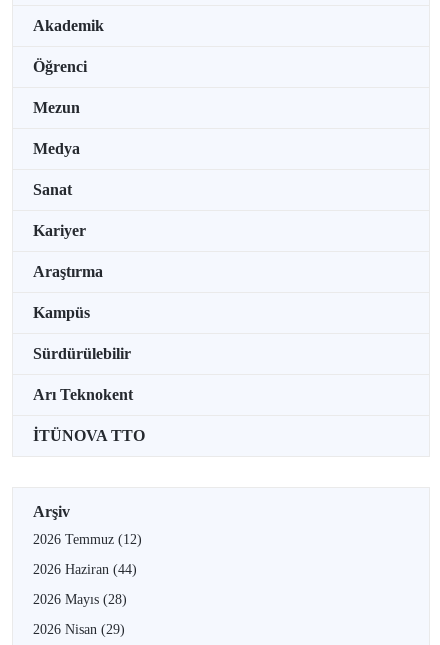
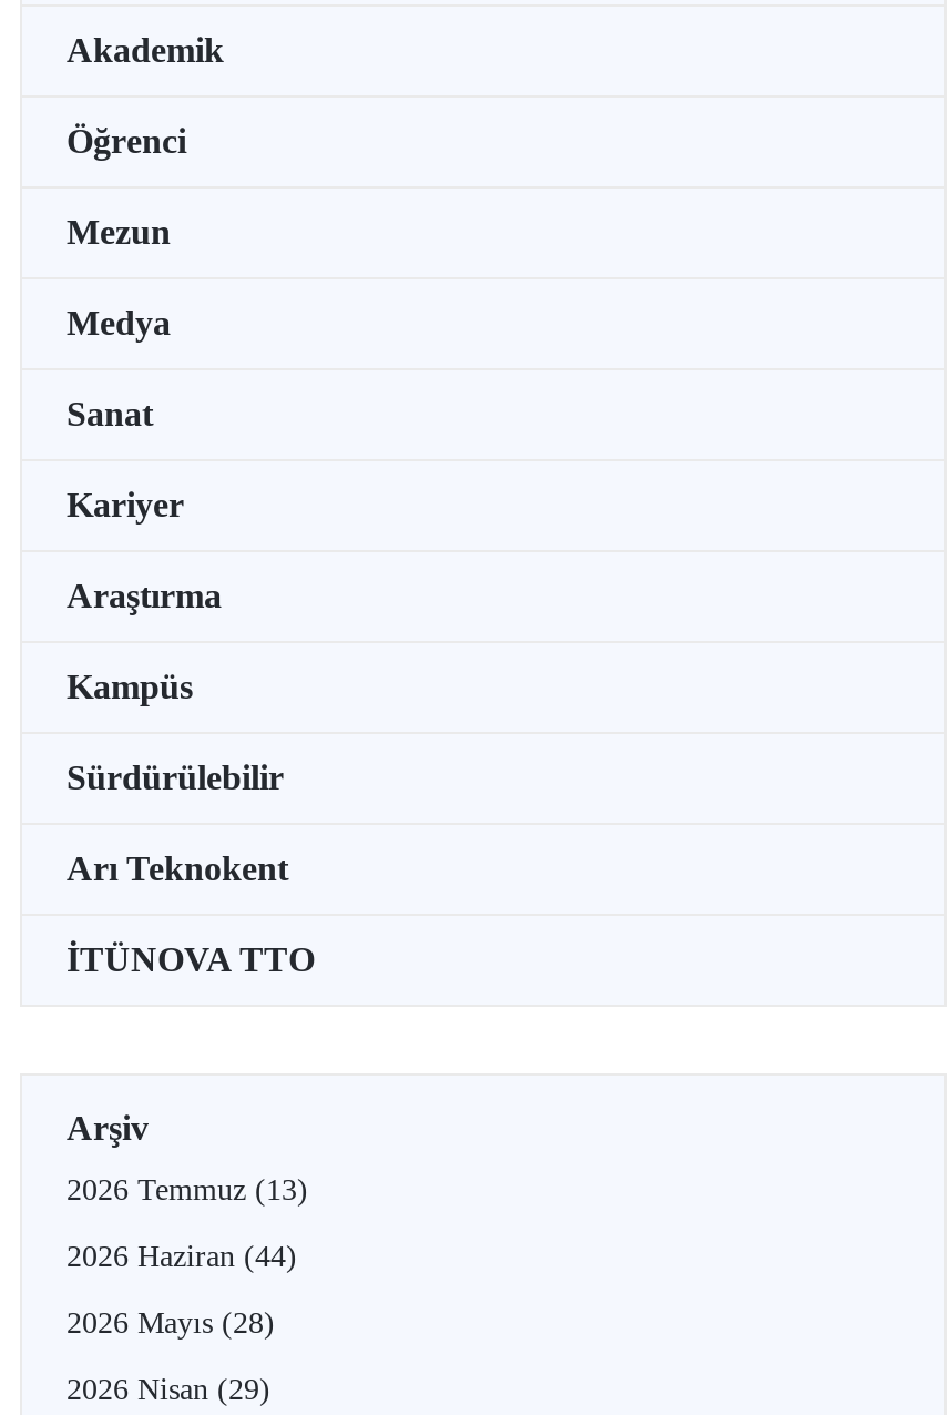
[33,532,142,547] 2026 Temmuz (12) -> [67,1173,308,1206] 2026 Temmuz (13)

